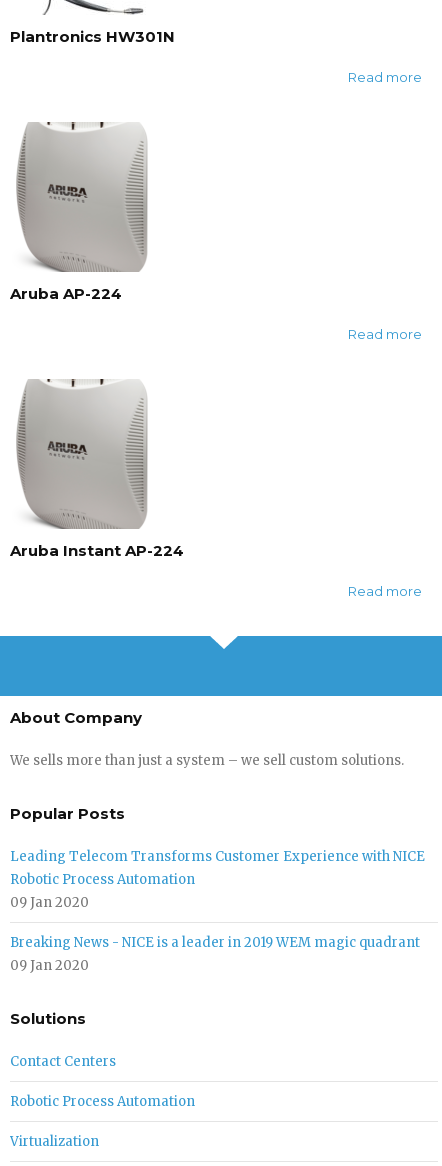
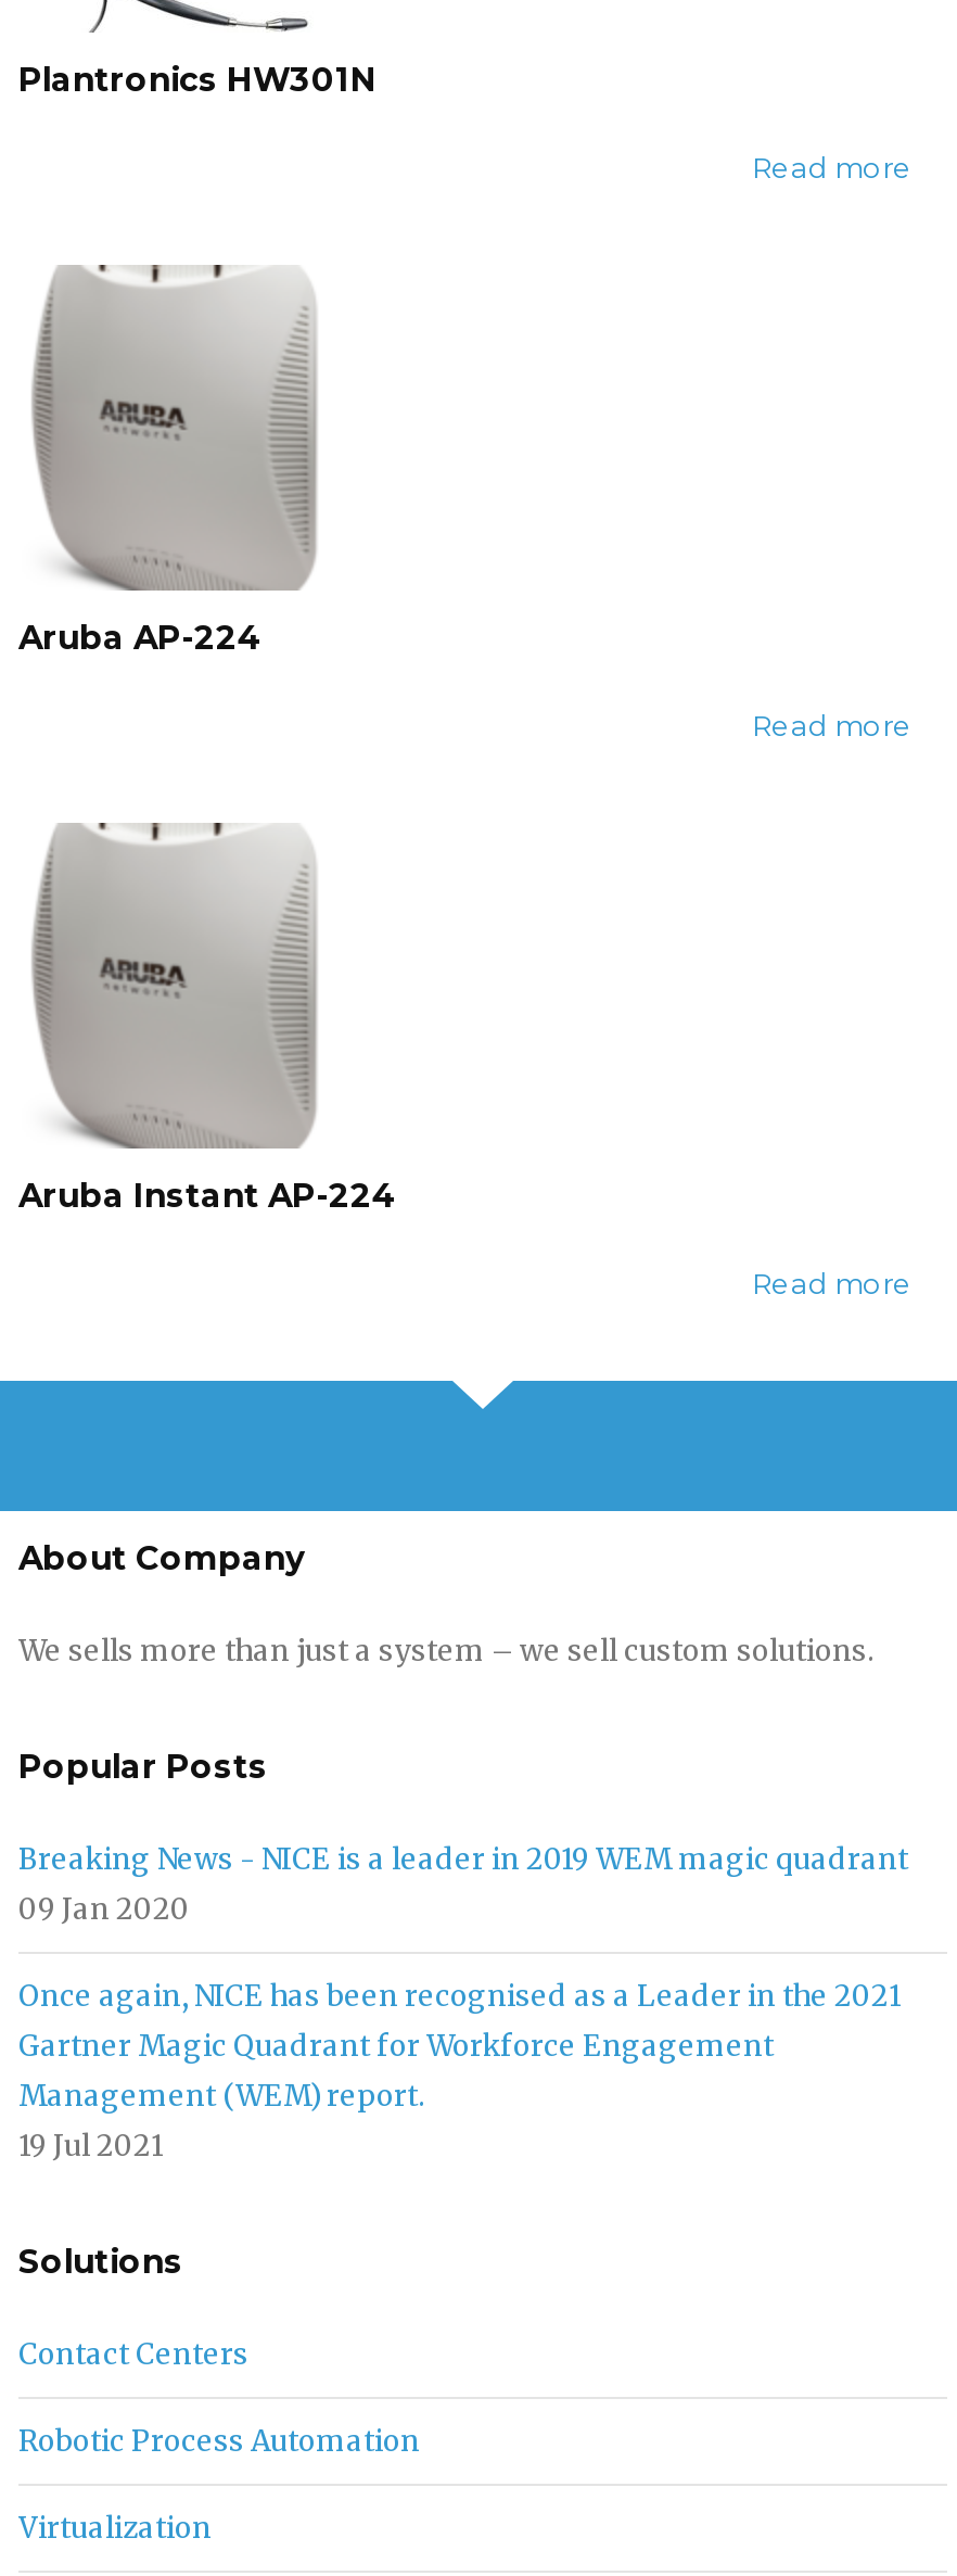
[10,848,425,911] Leading Telecom Transforms Customer Experience with NICE | Robotic Process Automation | 09 Jan 2020 -> none
moved [10,934,420,974] -> [18,1842,908,1929]: Breaking News - NICE is a leader in 2019 WEM magic quadrant | 09 Jan 2020
none -> [18,1979,902,2166] Once again, NICE has been recognised as a Leader in the 2021 | Gartner Magic Quadrant for Workforce Engagement | Management (WEM) report. | 19 Jul 2021

